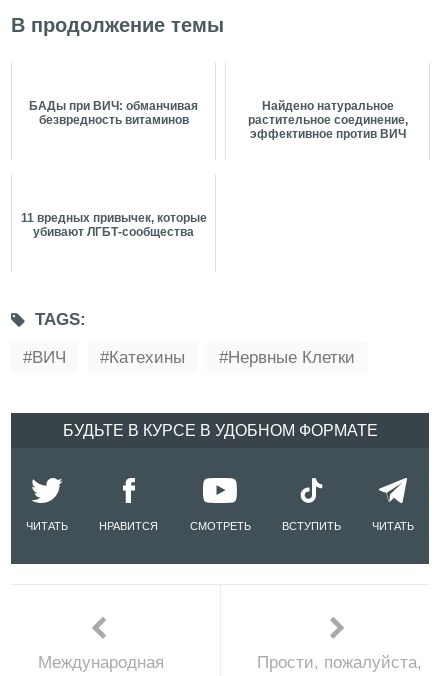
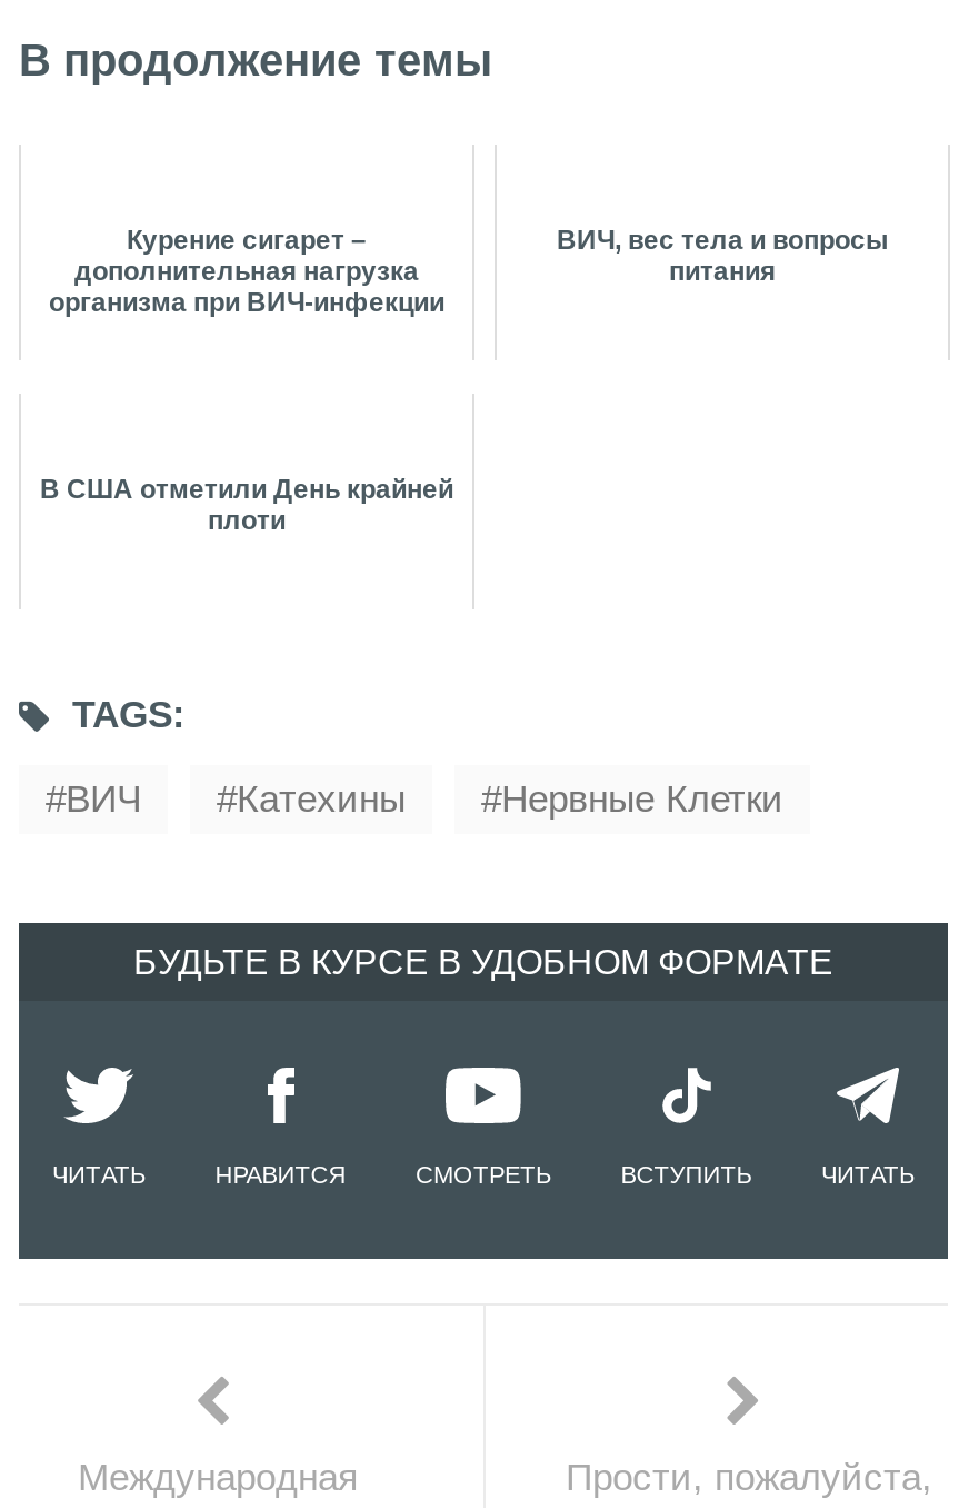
[29,99,198,127] БАДы при ВИЧ: обманчивая | безвредность витаминов -> [49,224,444,317] Курение сигарет – | дополнительная нагрузка | организма при ВИЧ-инфекции
[247,99,407,141] Найдено натуральное | растительное соединение, | эффективное против ВИЧ -> [557,224,888,286] ВИЧ, вес тела и вопросы | питания
[20,211,206,239] 11 вредных привычек, которые | убивают ЛГБТ-сообщества -> [40,473,453,535] В США отметили День крайней | плоти

